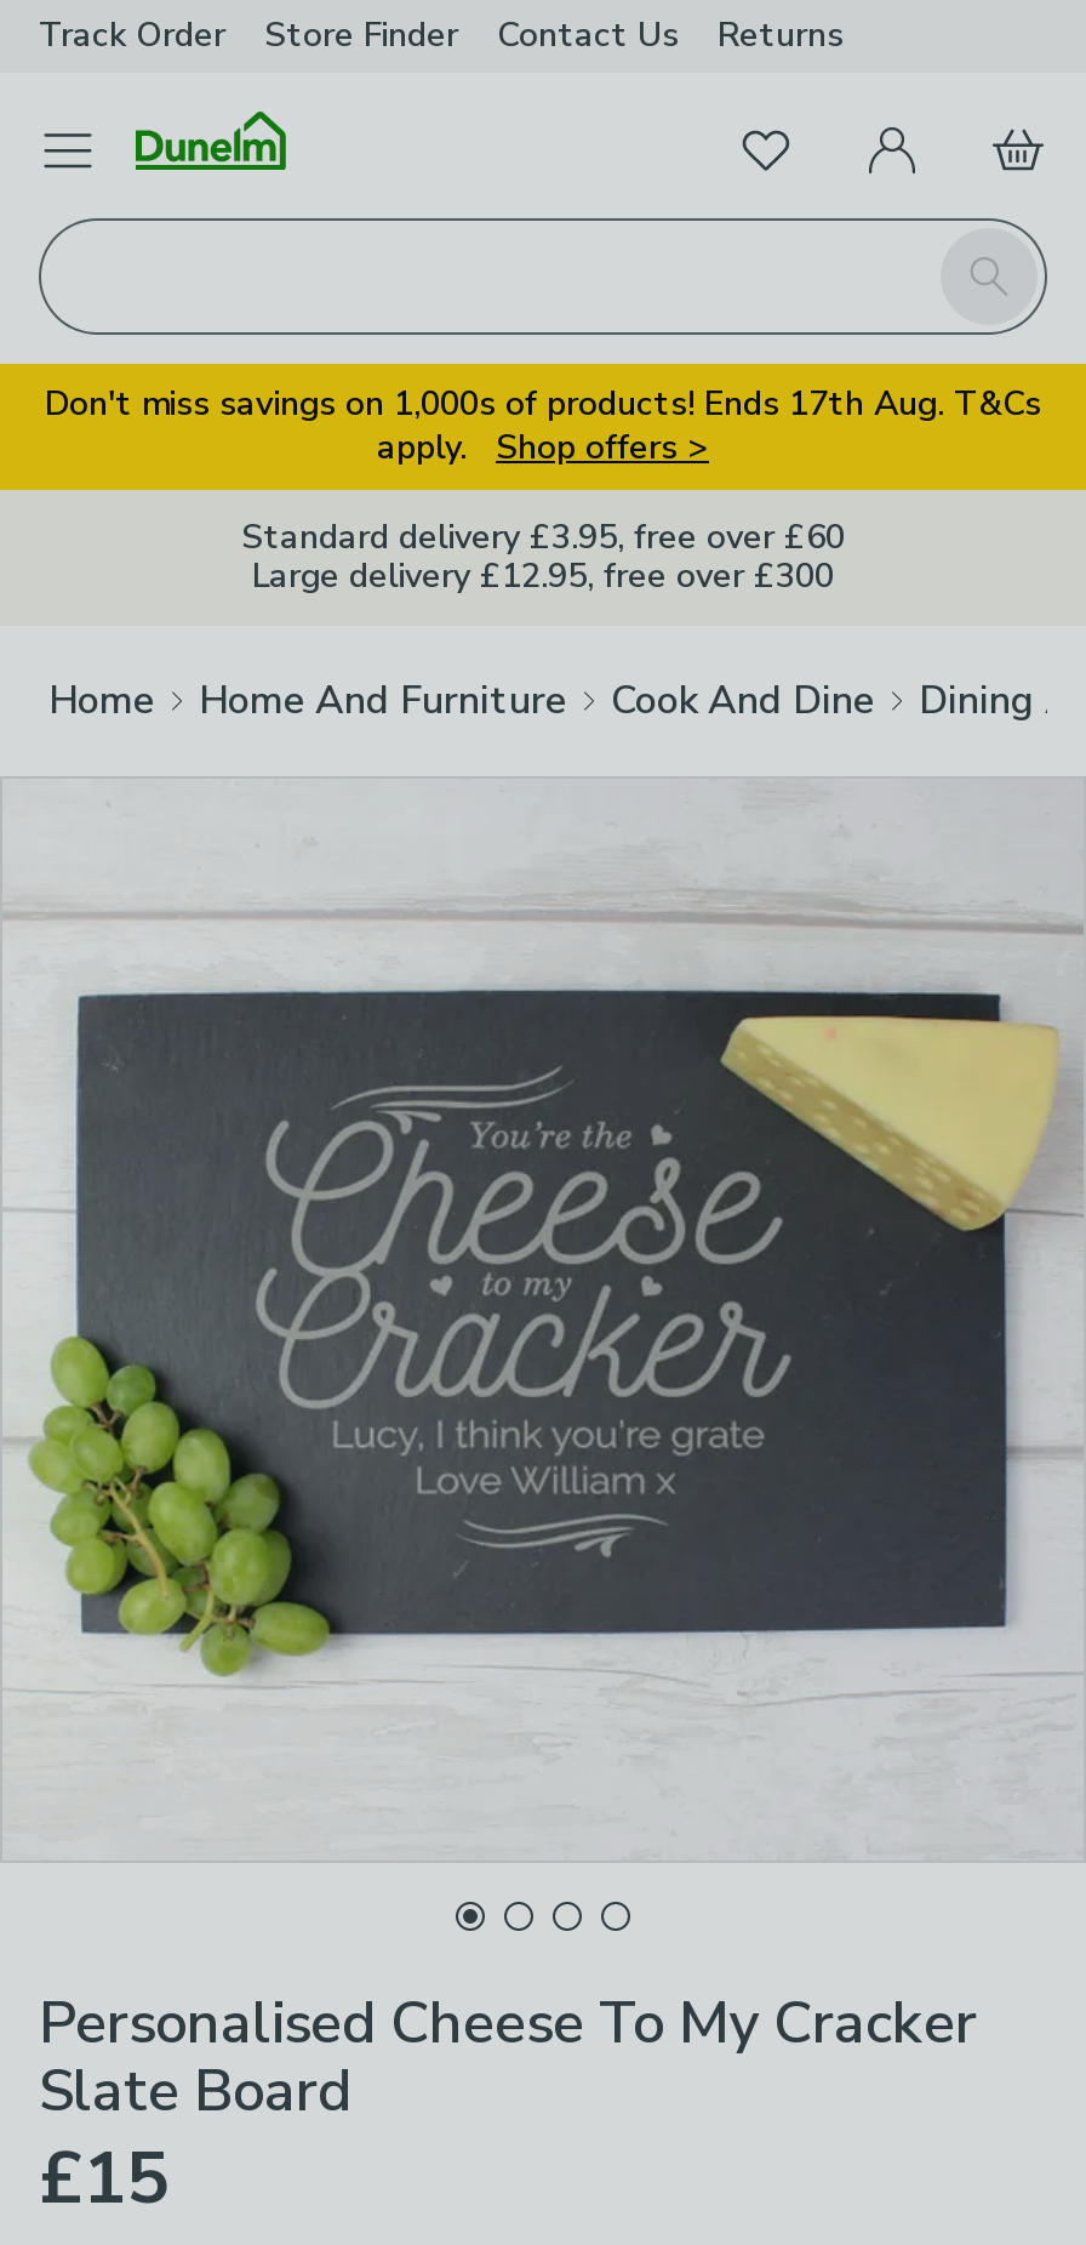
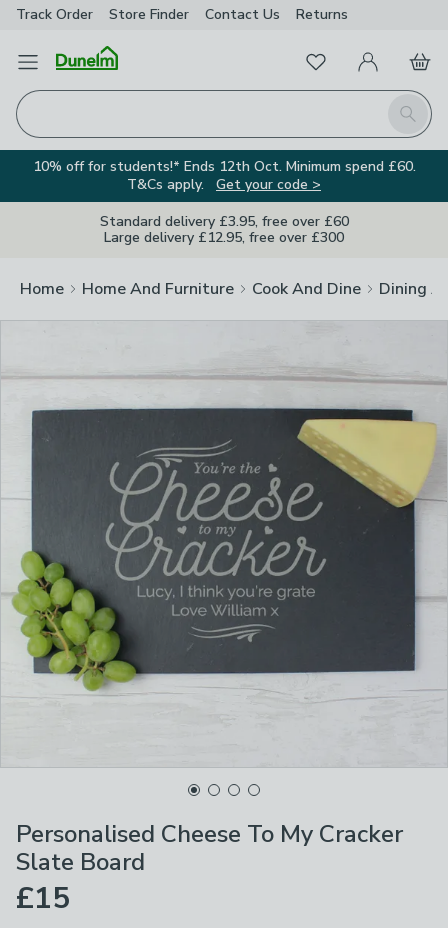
[45,381,1041,471] Don't miss savings on 1,000s of products! Ends 17th Aug. T&Cs | apply. Shop offers > -> [32,157,415,194] 10% off for students!* Ends 12th Oct. Minimum spend £60. | T&Cs apply. Get your code >

